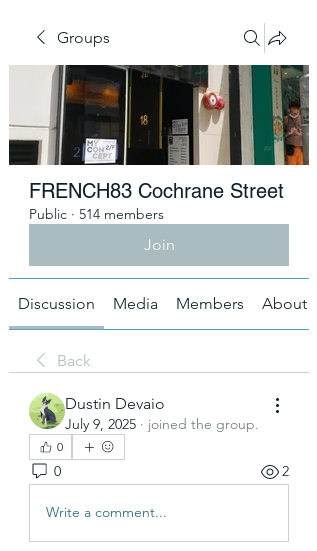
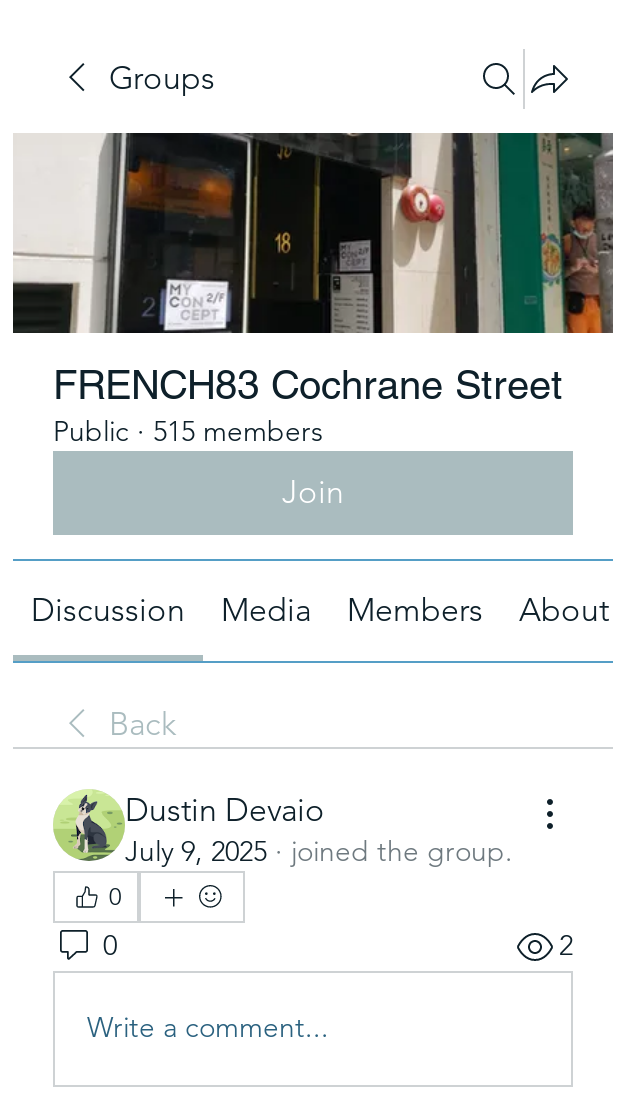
[29,205,164,223] Public · 514 members -> [53,412,323,448] Public · 515 members

